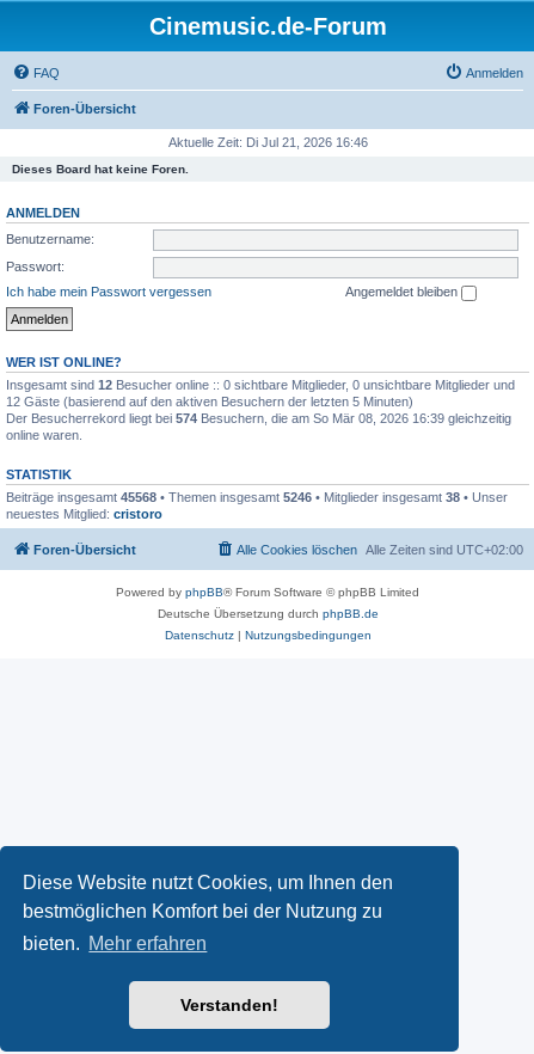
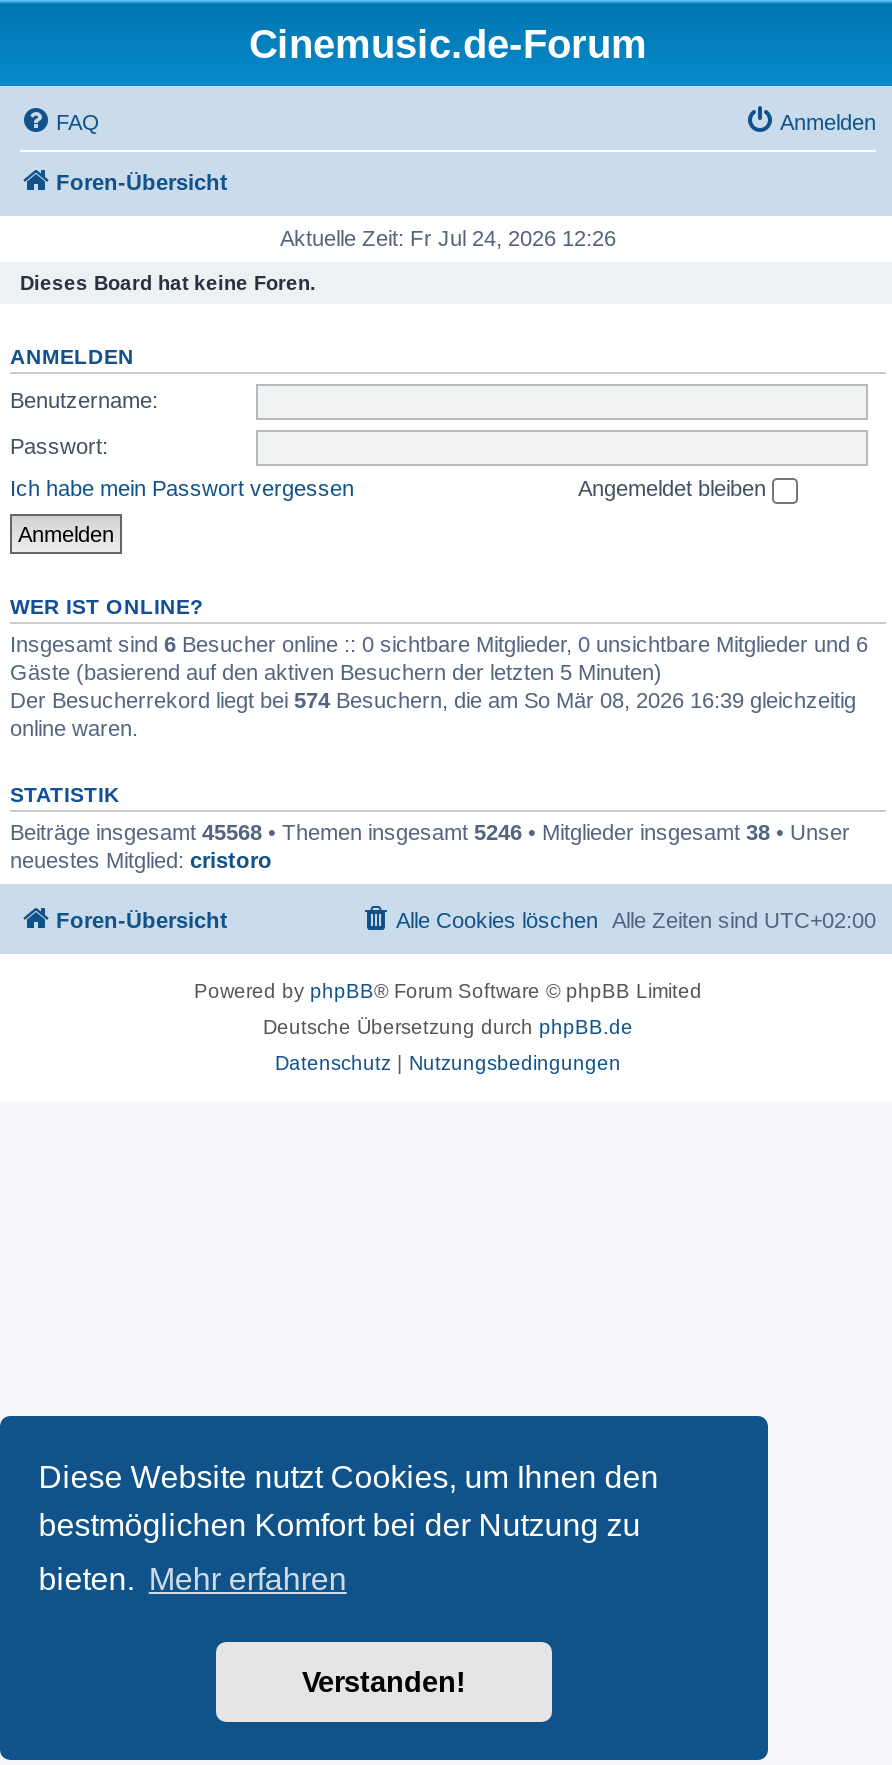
[168,135,367,149] Aktuelle Zeit: Di Jul 21, 2026 16:46 -> [280,226,616,250] Aktuelle Zeit: Fr Jul 24, 2026 12:26
[6,377,515,408] Insgesamt sind 12 Besucher online :: 0 sichtbare Mitglieder, 0 unsichtbare Mitglieder und | 12 Gäste (basierend auf den aktiven Besuchern der letzten 5 Minuten) -> [10,631,868,683] Insgesamt sind 6 Besucher online :: 0 sichtbare Mitglieder, 0 unsichtbare Mitglieder und 6 | Gäste (basierend auf den aktiven Besuchern der letzten 5 Minuten)

